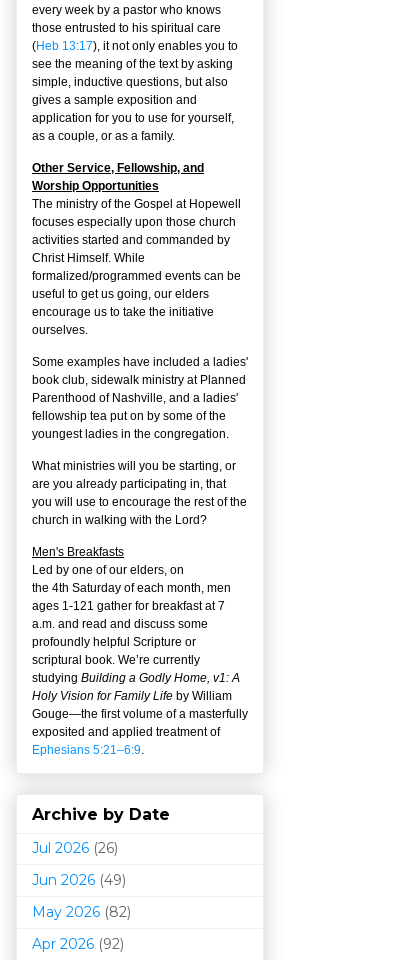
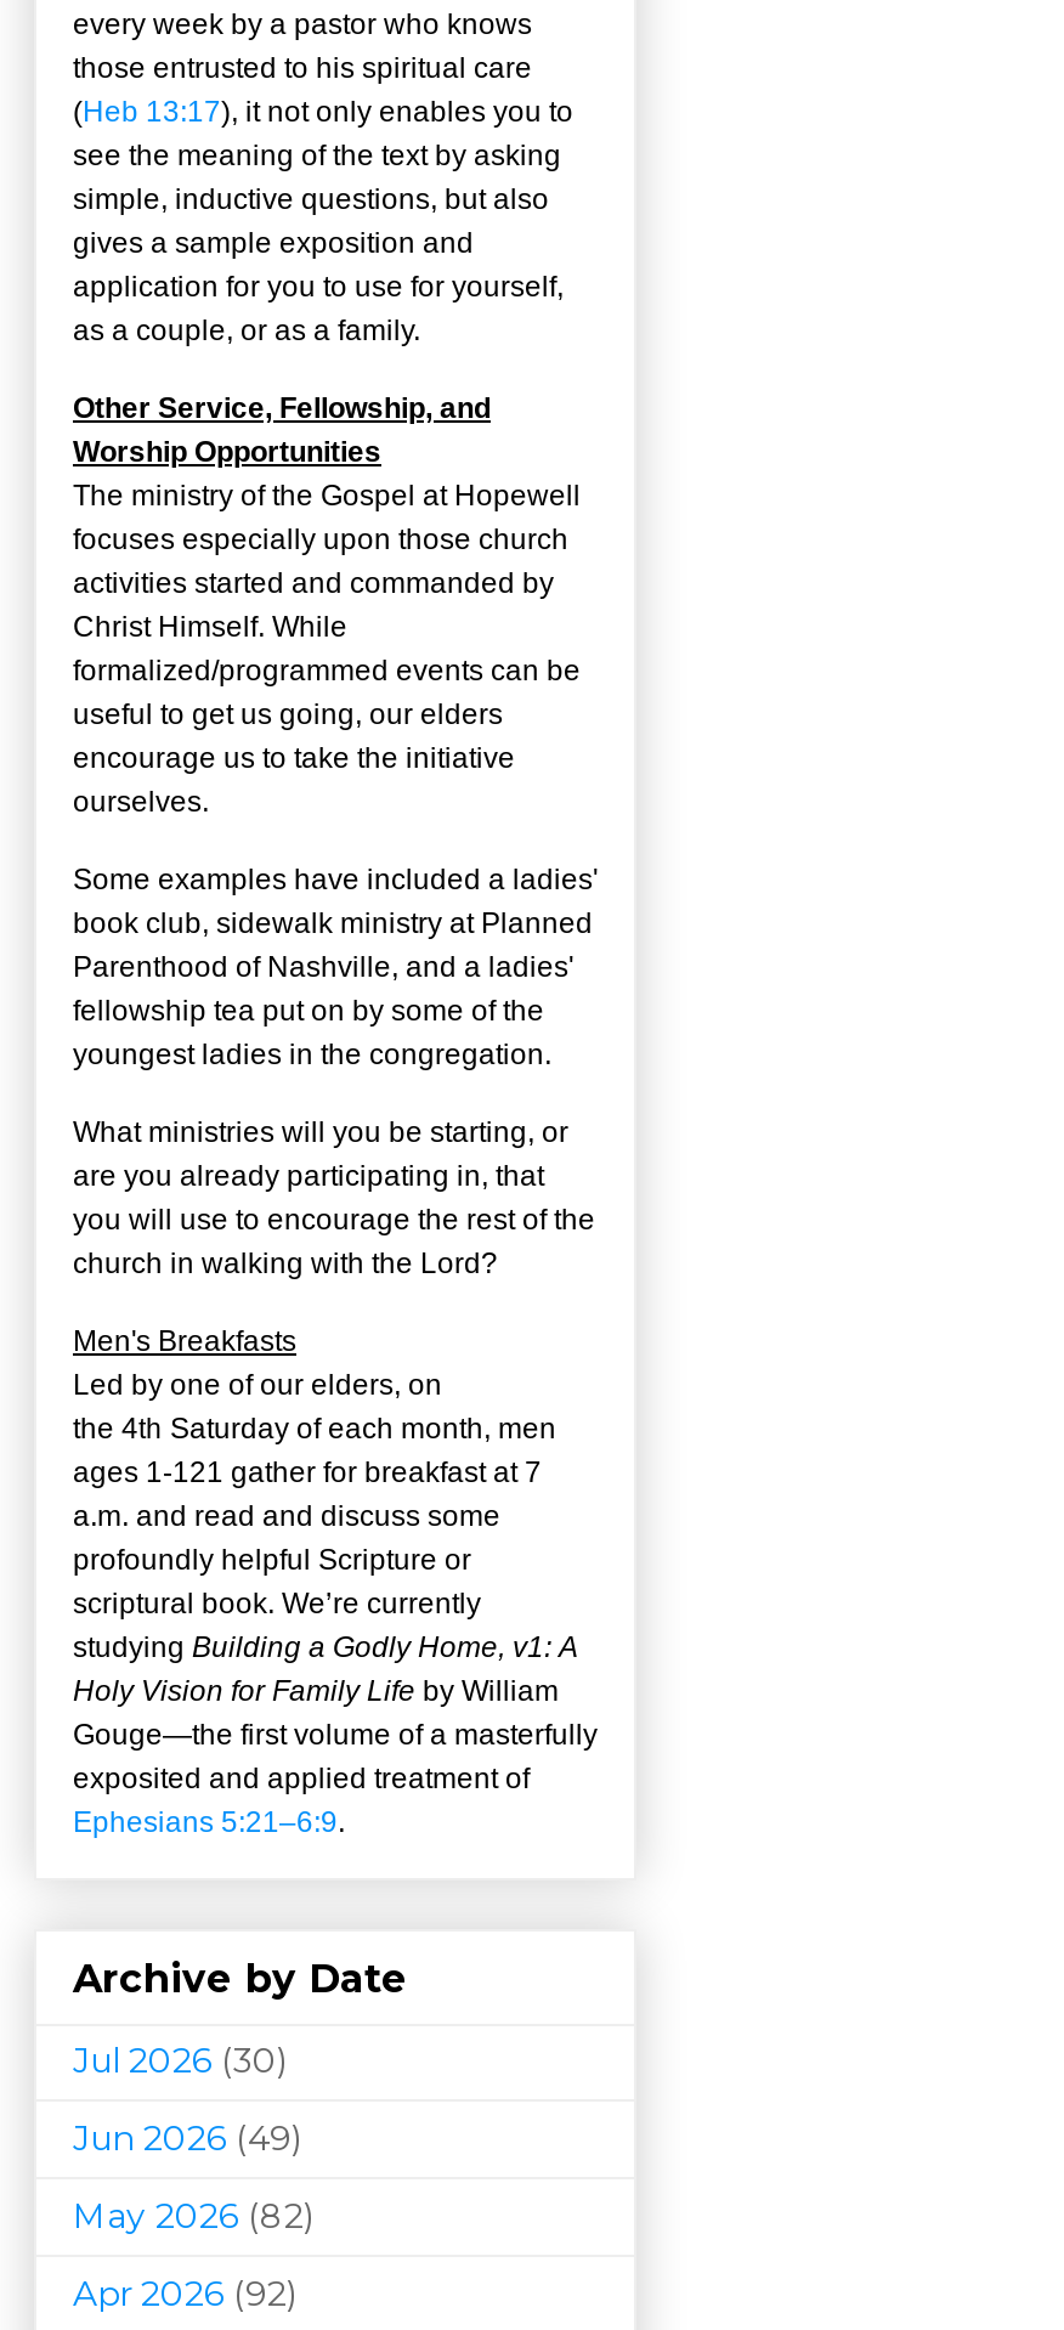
[32,839,118,857] Jul 2026 (26) -> [73,2037,287,2081] Jul 2026 (30)

